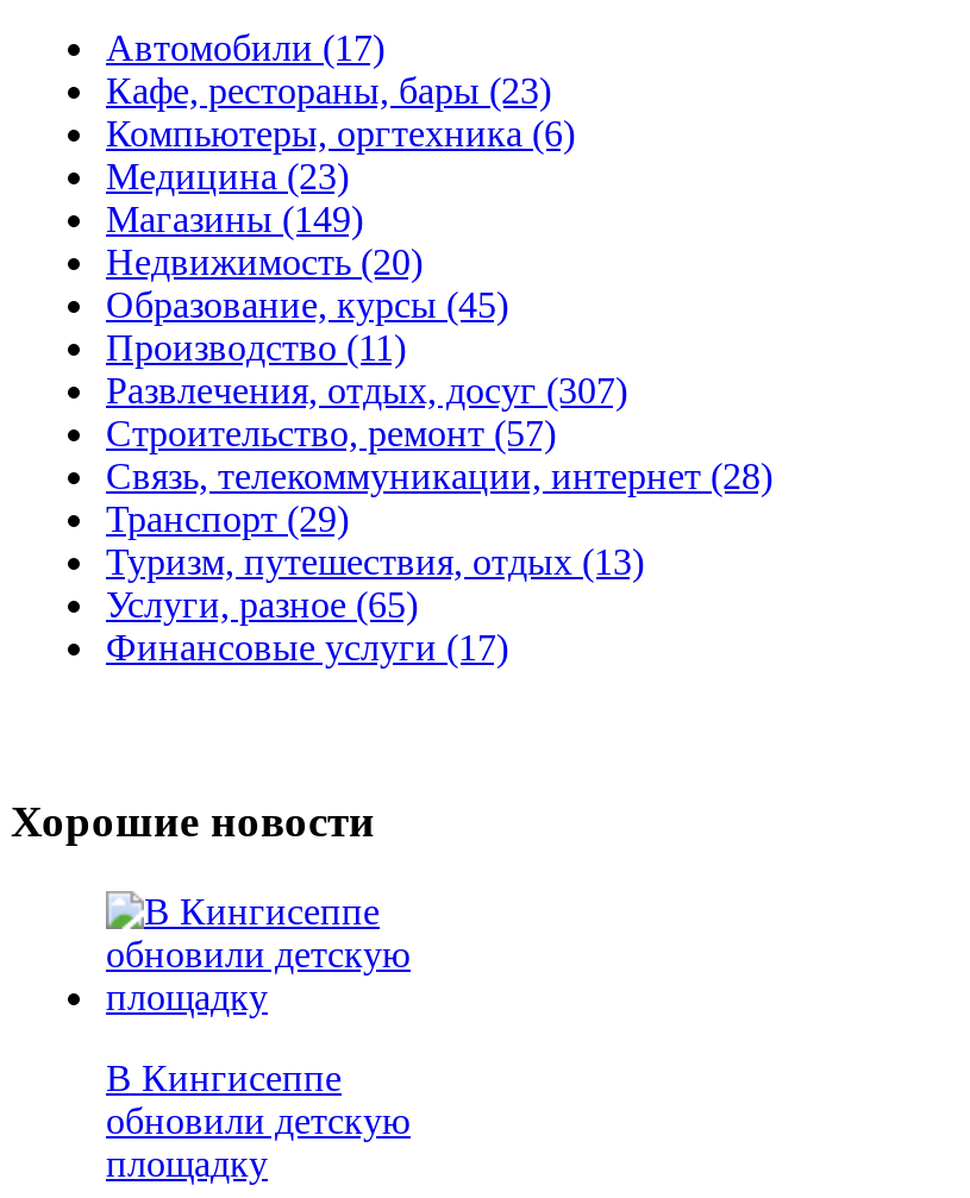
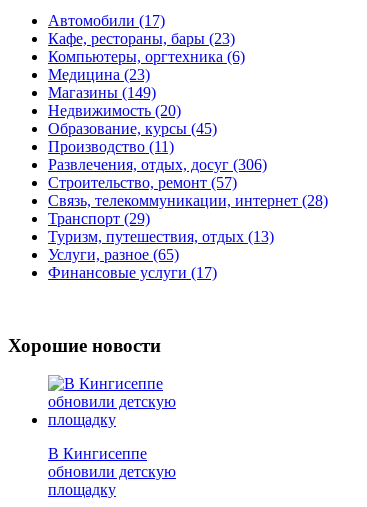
[106,370,627,410] Развлечения, отдых, досуг (307) -> [48,156,267,173] Развлечения, отдых, досуг (306)

